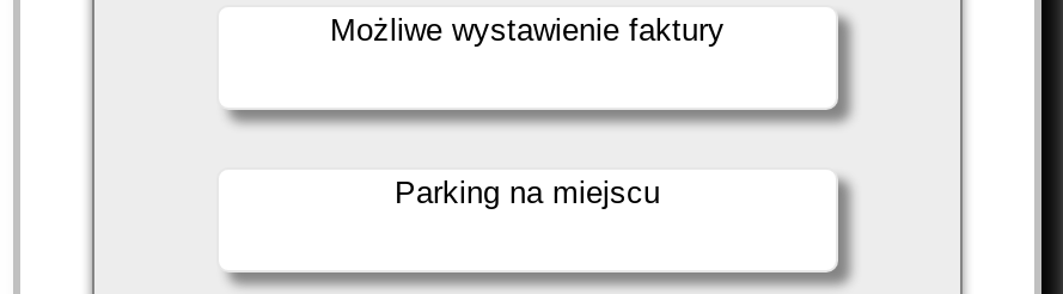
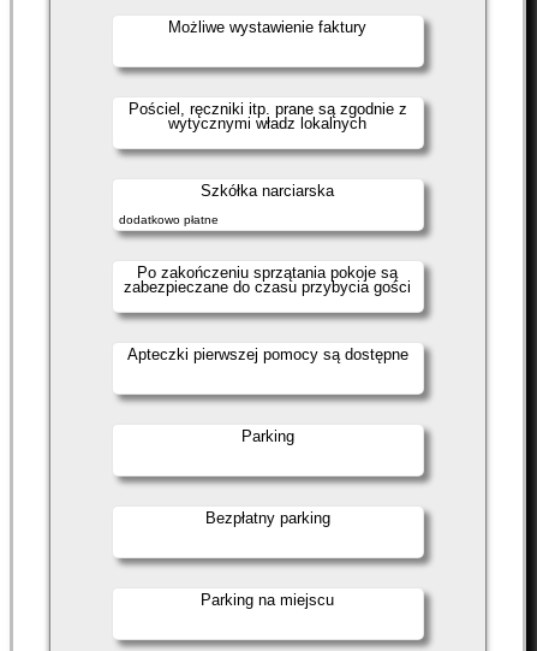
none -> [119,182,411,296] Szkółka narciarska | dodatkowo płatne | Po zakończeniu sprzątania pokoje są | zabezpieczane do czasu przybycia gości
none -> [127,345,408,363] Apteczki pierwszej pomocy są dostępne
none -> [129,100,407,132] Pościel, ręczniki itp. prane są zgodnie z | wytycznymi władz lokalnych
none -> [205,509,330,527] Bezpłatny parking
none -> [241,427,294,445] Parking

